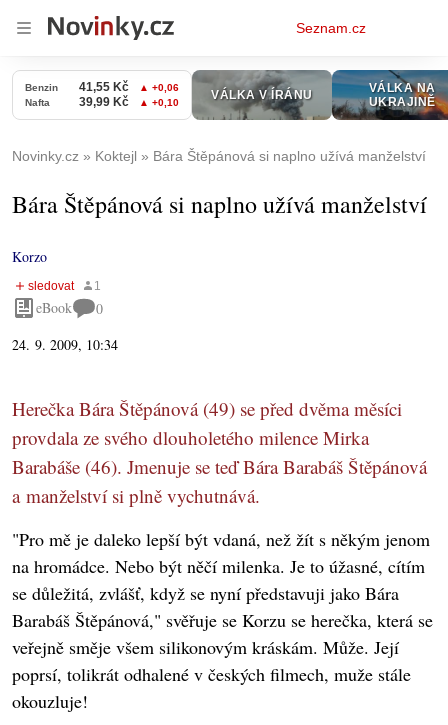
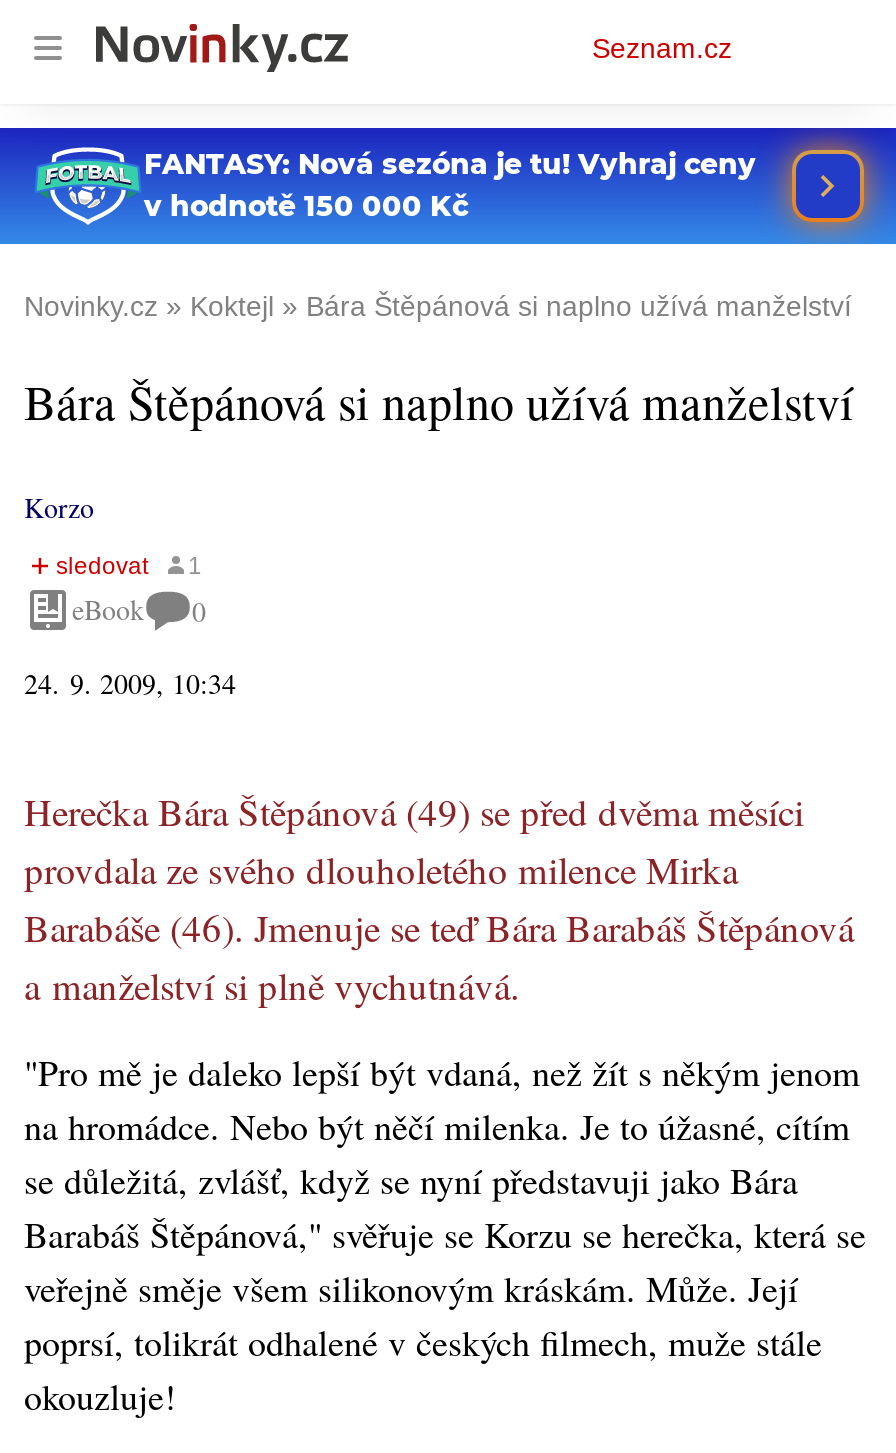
[3,68,445,125] [image] -> [6,126,890,246] [image]

